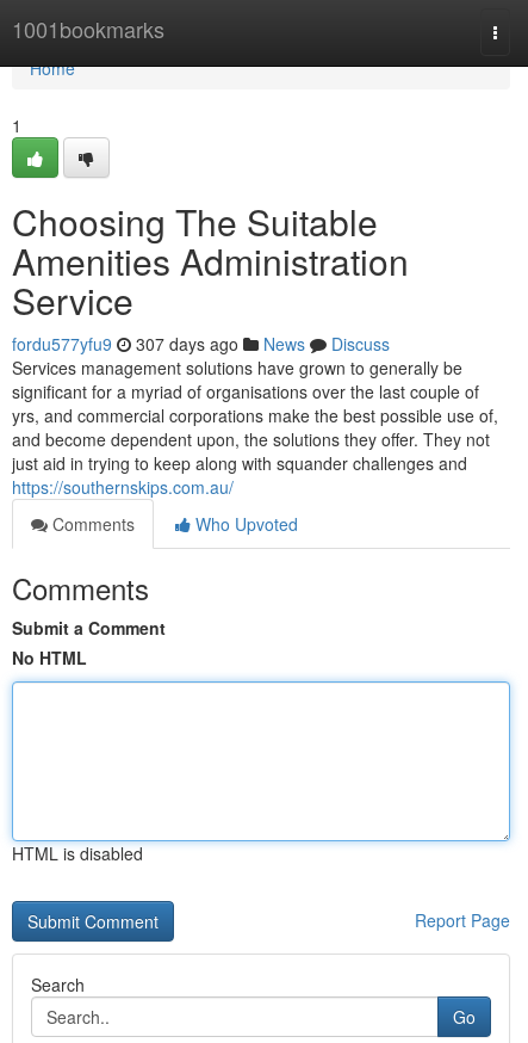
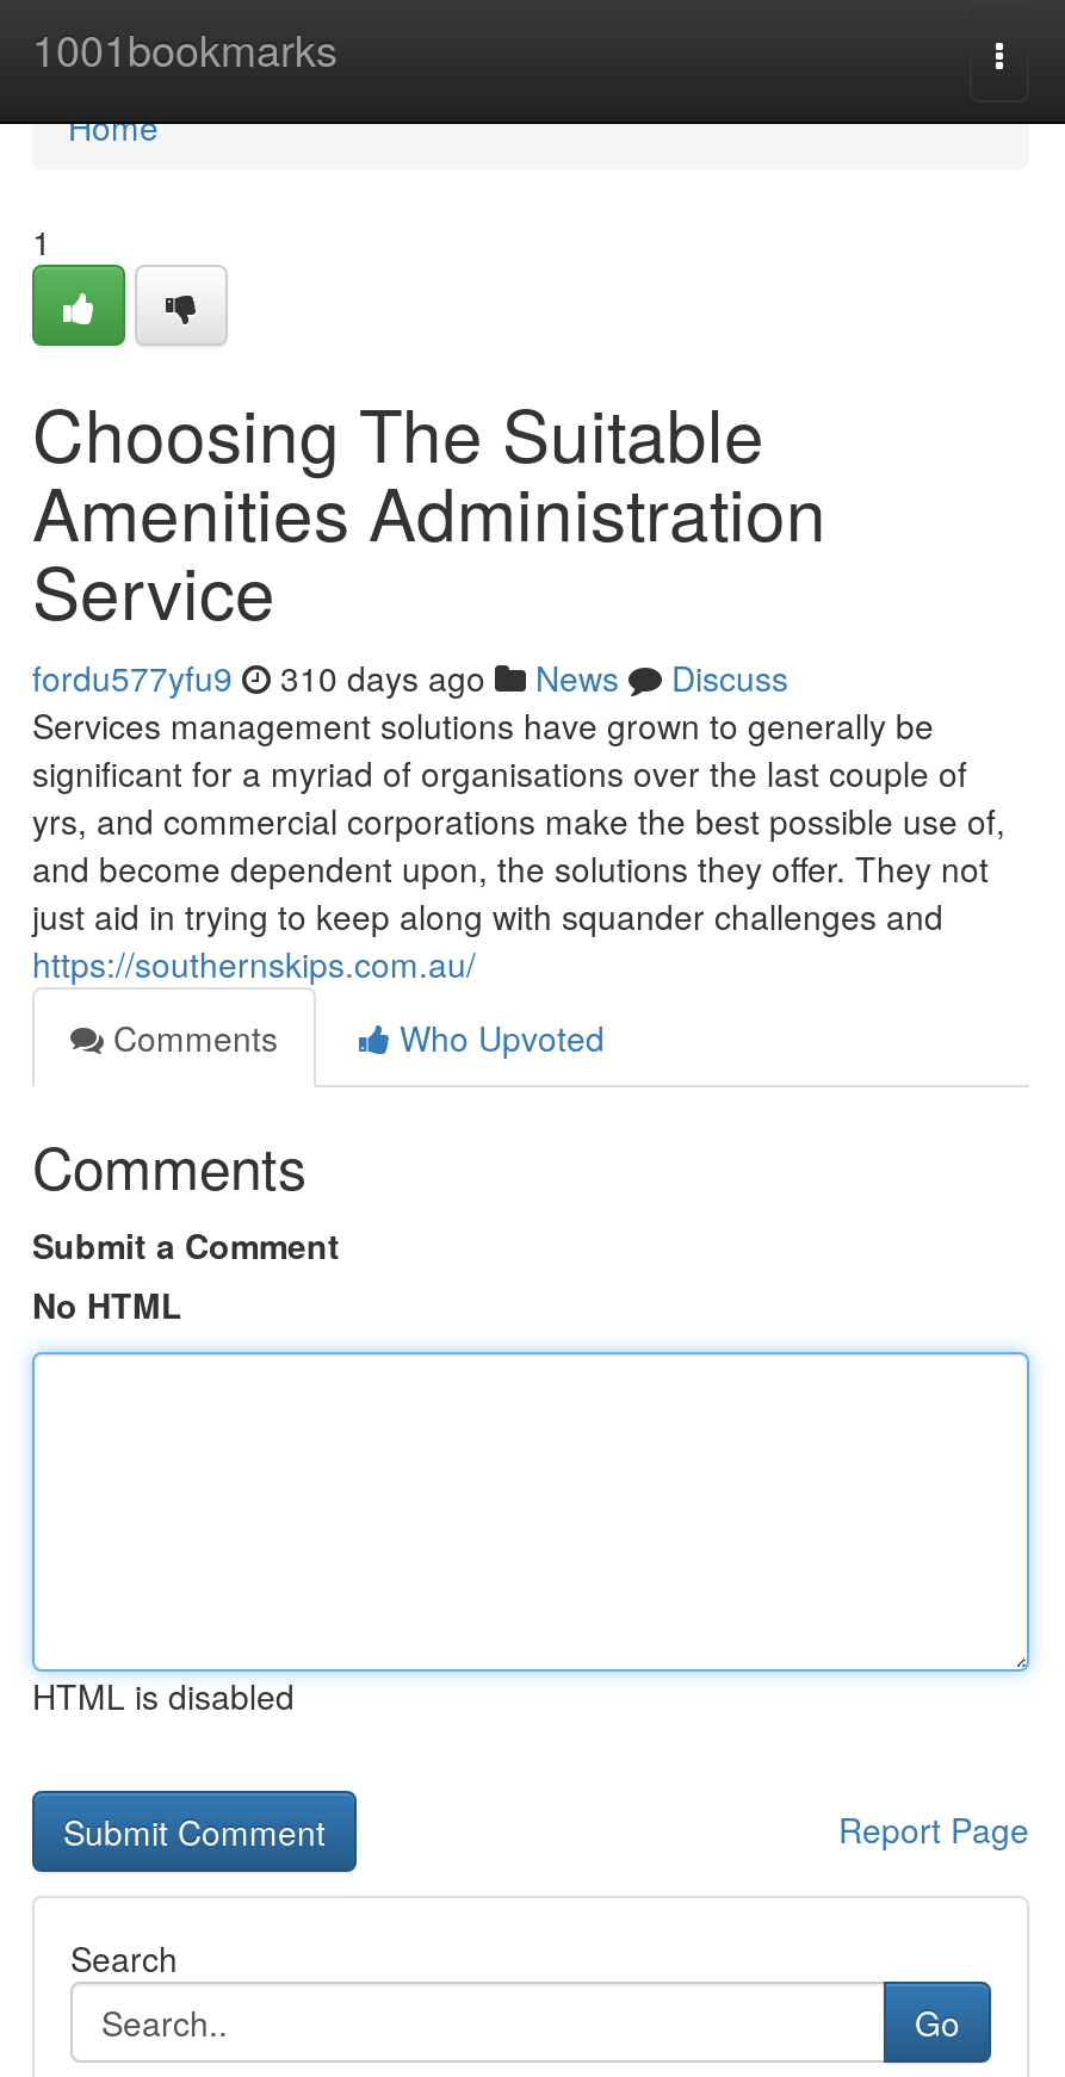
[12,332,390,356] fordu577yfu9 307 days ago News Discuss -> [32,653,788,701] fordu577yfu9 310 days ago News Discuss

